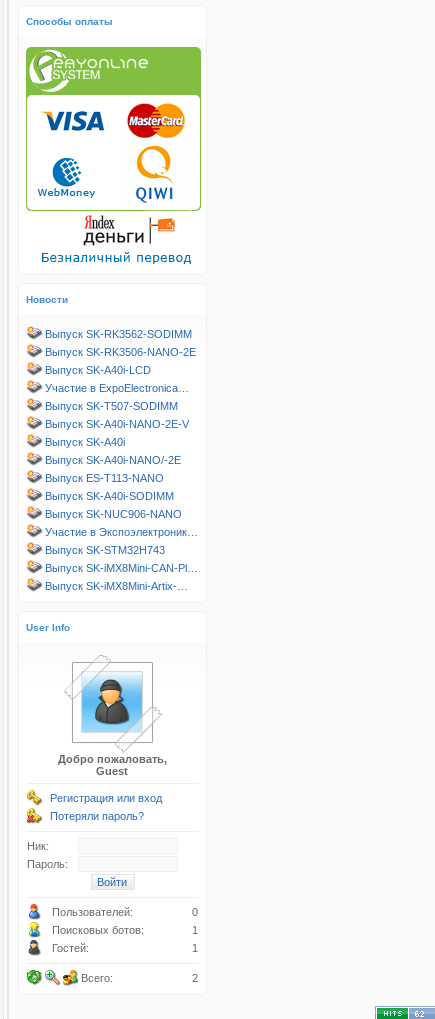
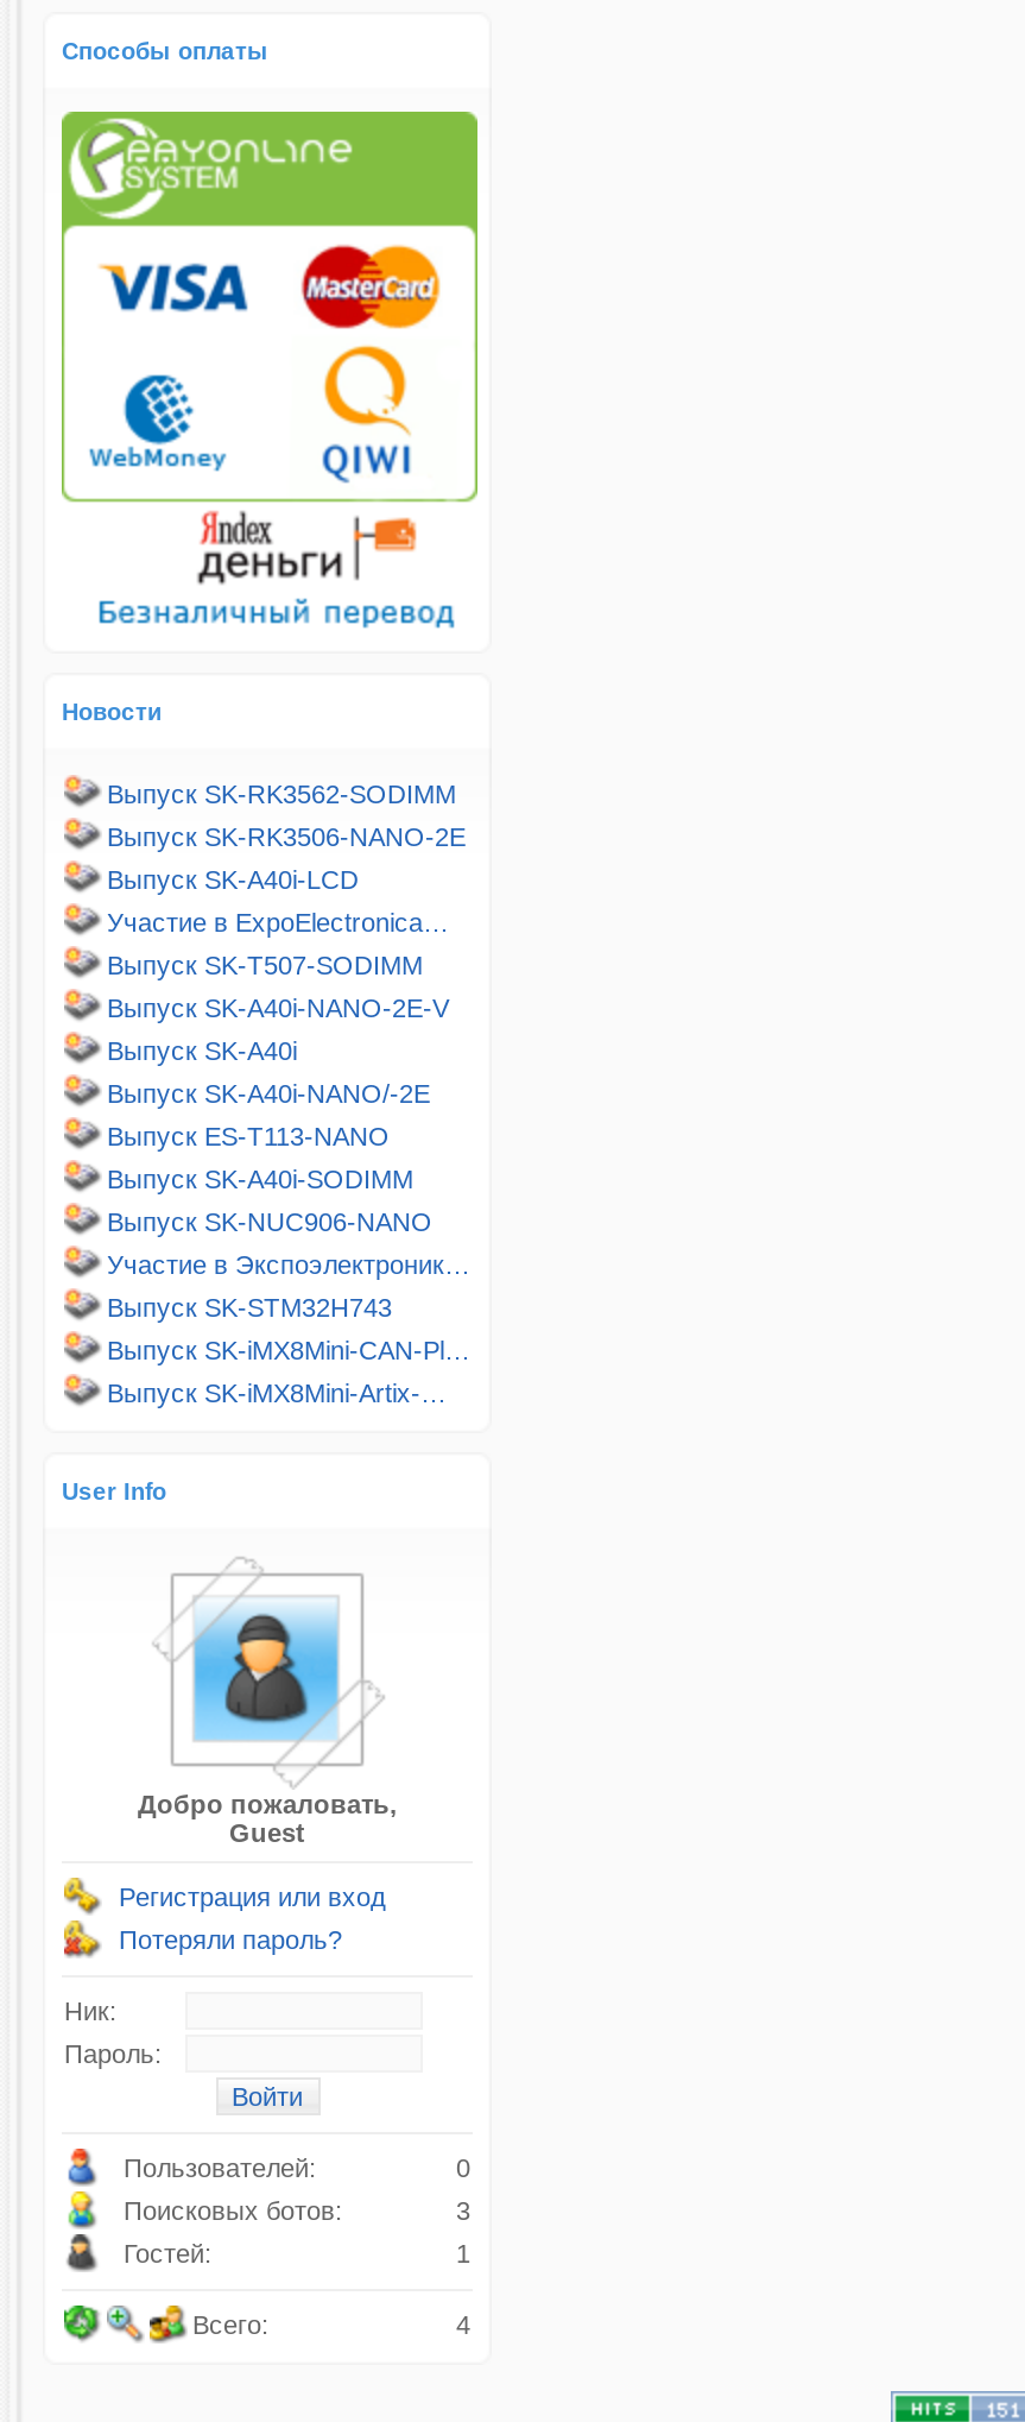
[192,924,198,936] 1 -> [456,2196,470,2225] 3
[192,972,198,984] 2 -> [456,2310,470,2339] 4

